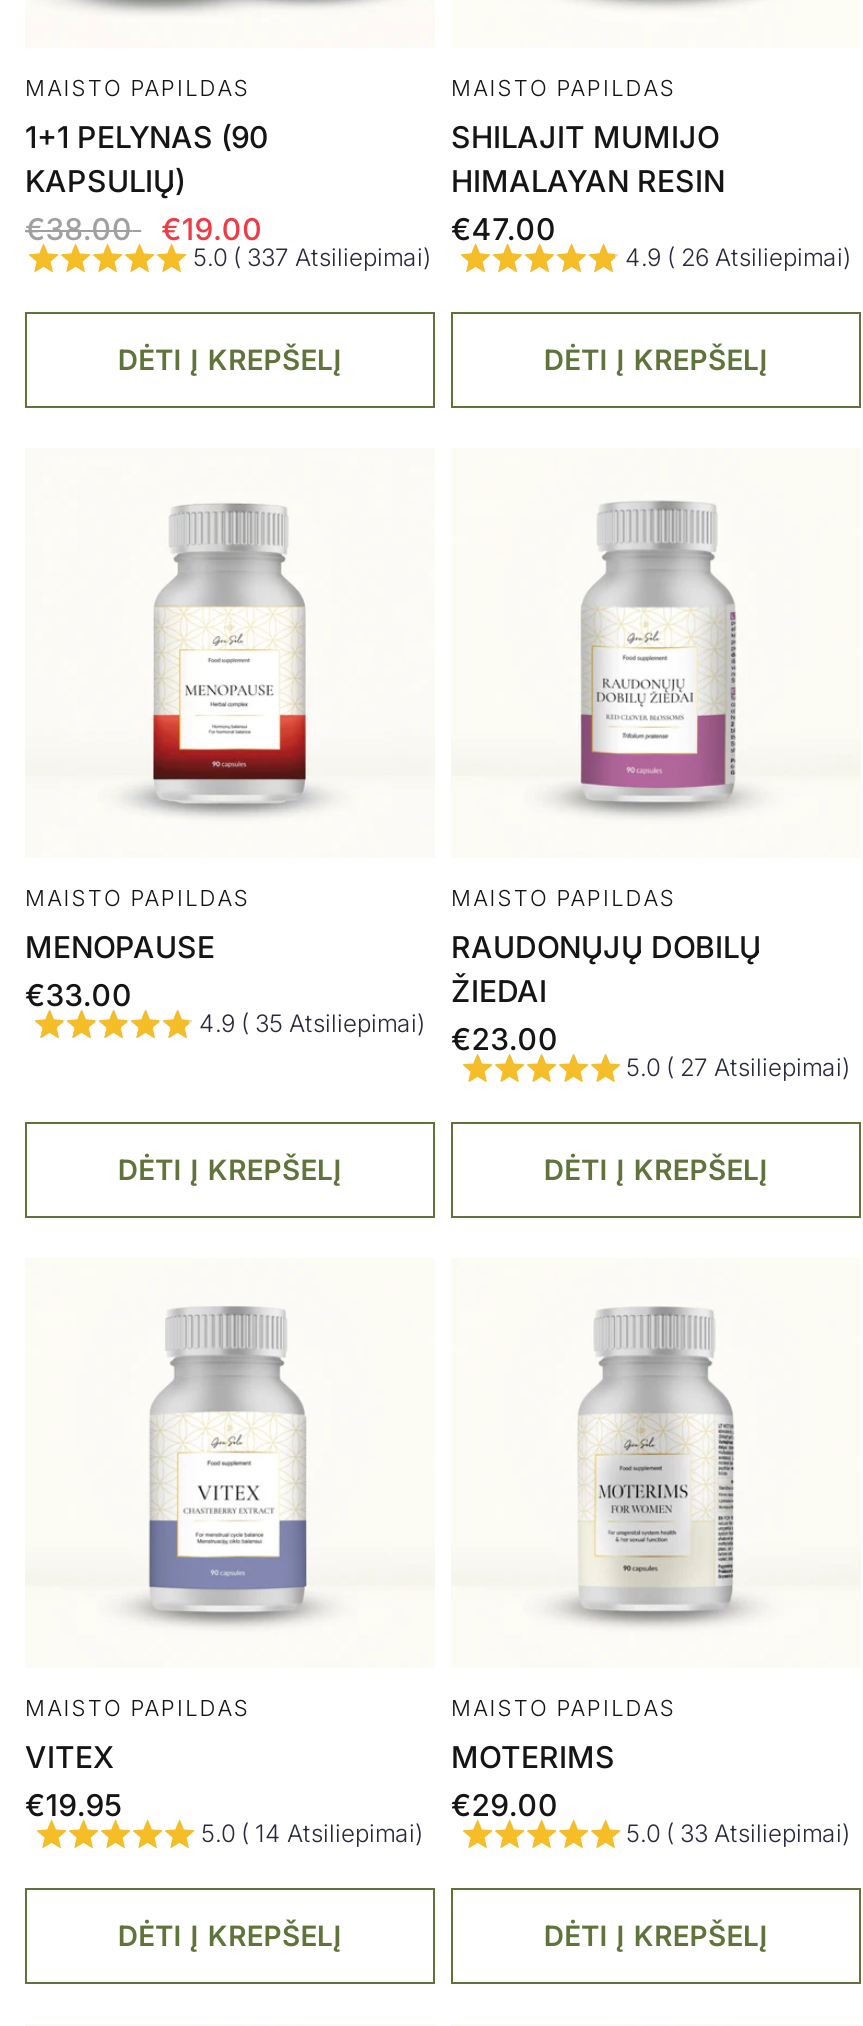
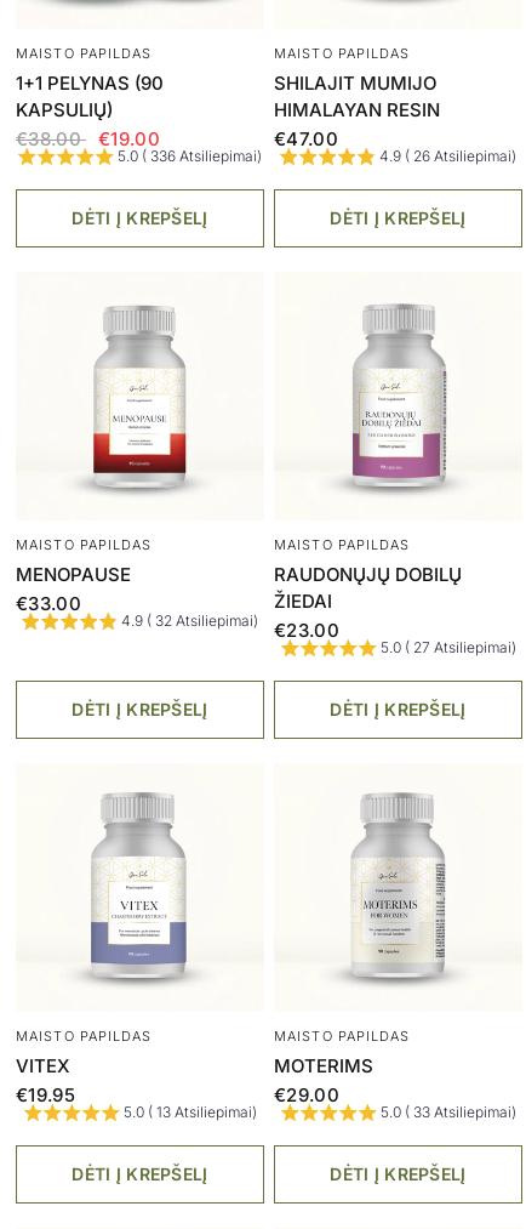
[193,243,431,273] 5.0 ( 337 Atsiliepimai) -> [118,147,262,165] 5.0 ( 336 Atsiliepimai)
[199,1009,425,1039] 4.9 ( 35 Atsiliepimai) -> [121,612,258,630] 4.9 ( 32 Atsiliepimai)
[201,1819,423,1849] 5.0 ( 14 Atsiliepimai) -> [123,1103,256,1121] 5.0 ( 13 Atsiliepimai)

